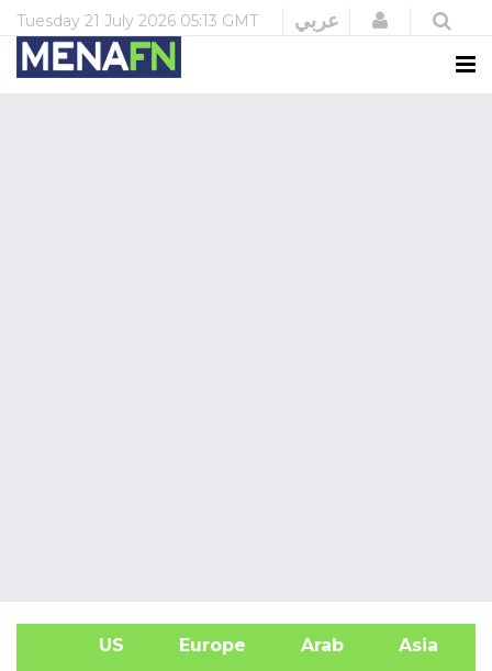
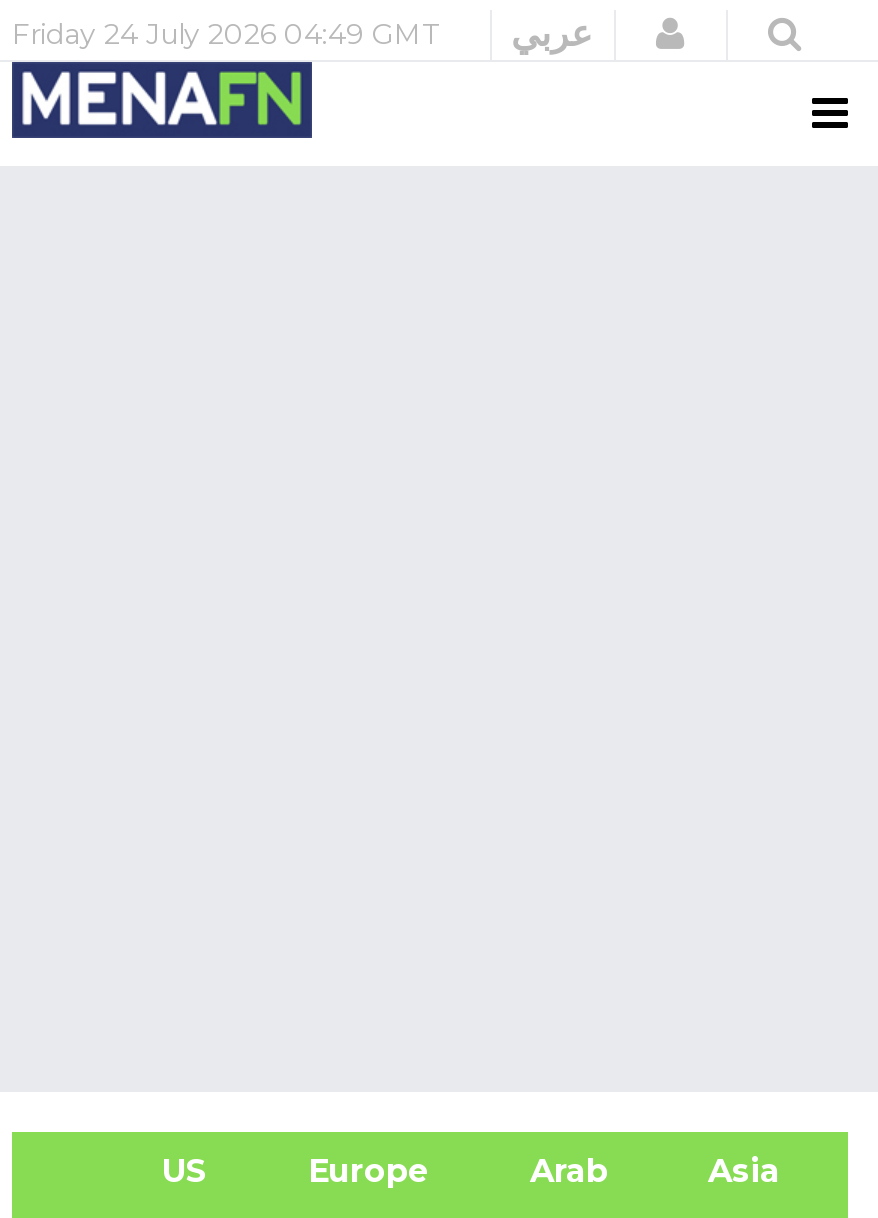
[16,11,258,31] Tuesday 21 July 2026 05:13 GMT -> [12,16,438,52] Friday 24 July 2026 04:49 GMT

